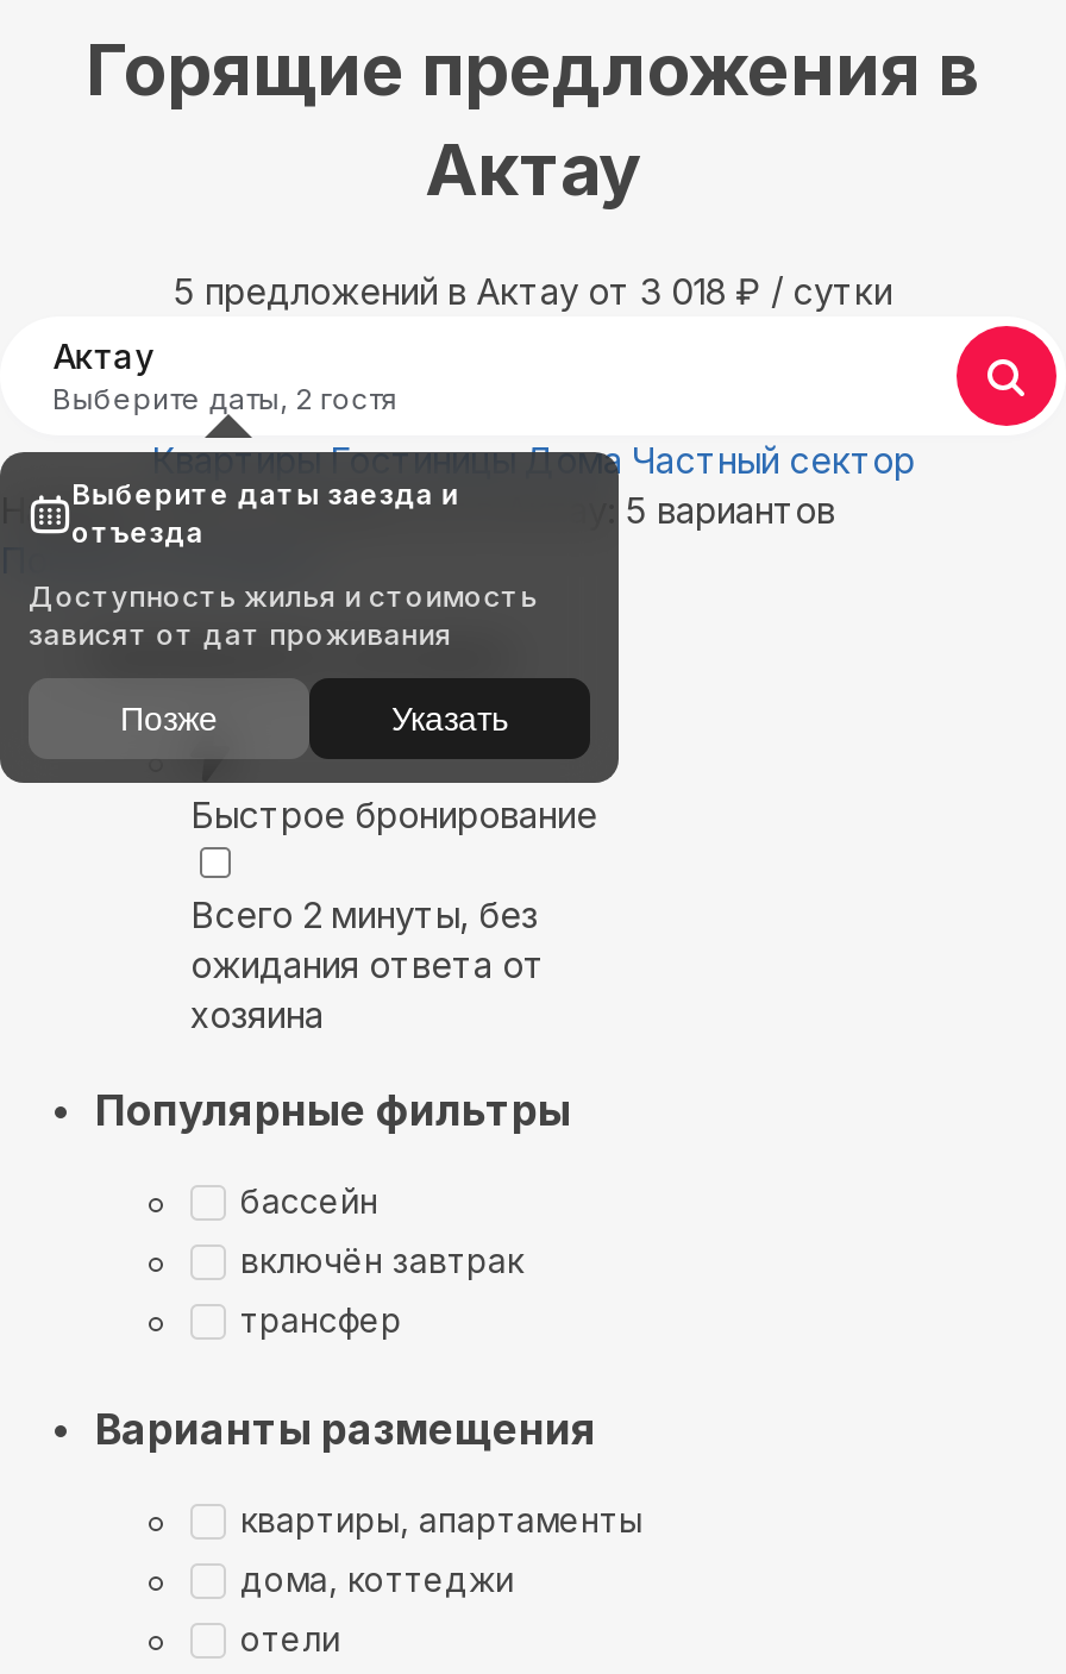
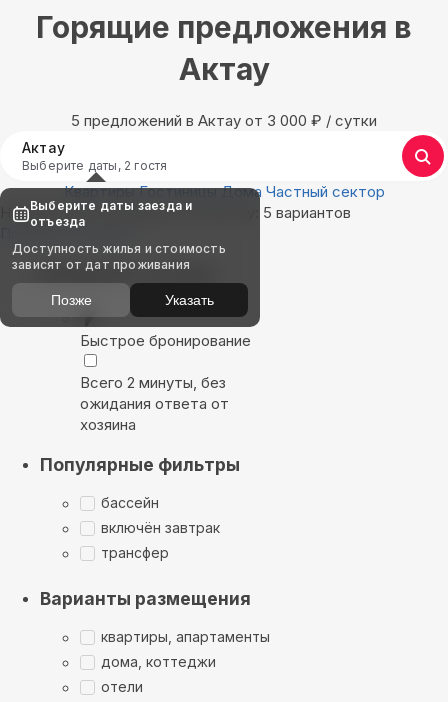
[174,269,892,315] 5 предложений в Актау oт 3 018 ₽ / сутки -> [71,111,377,130] 5 предложений в Актау oт 3 000 ₽ / сутки

